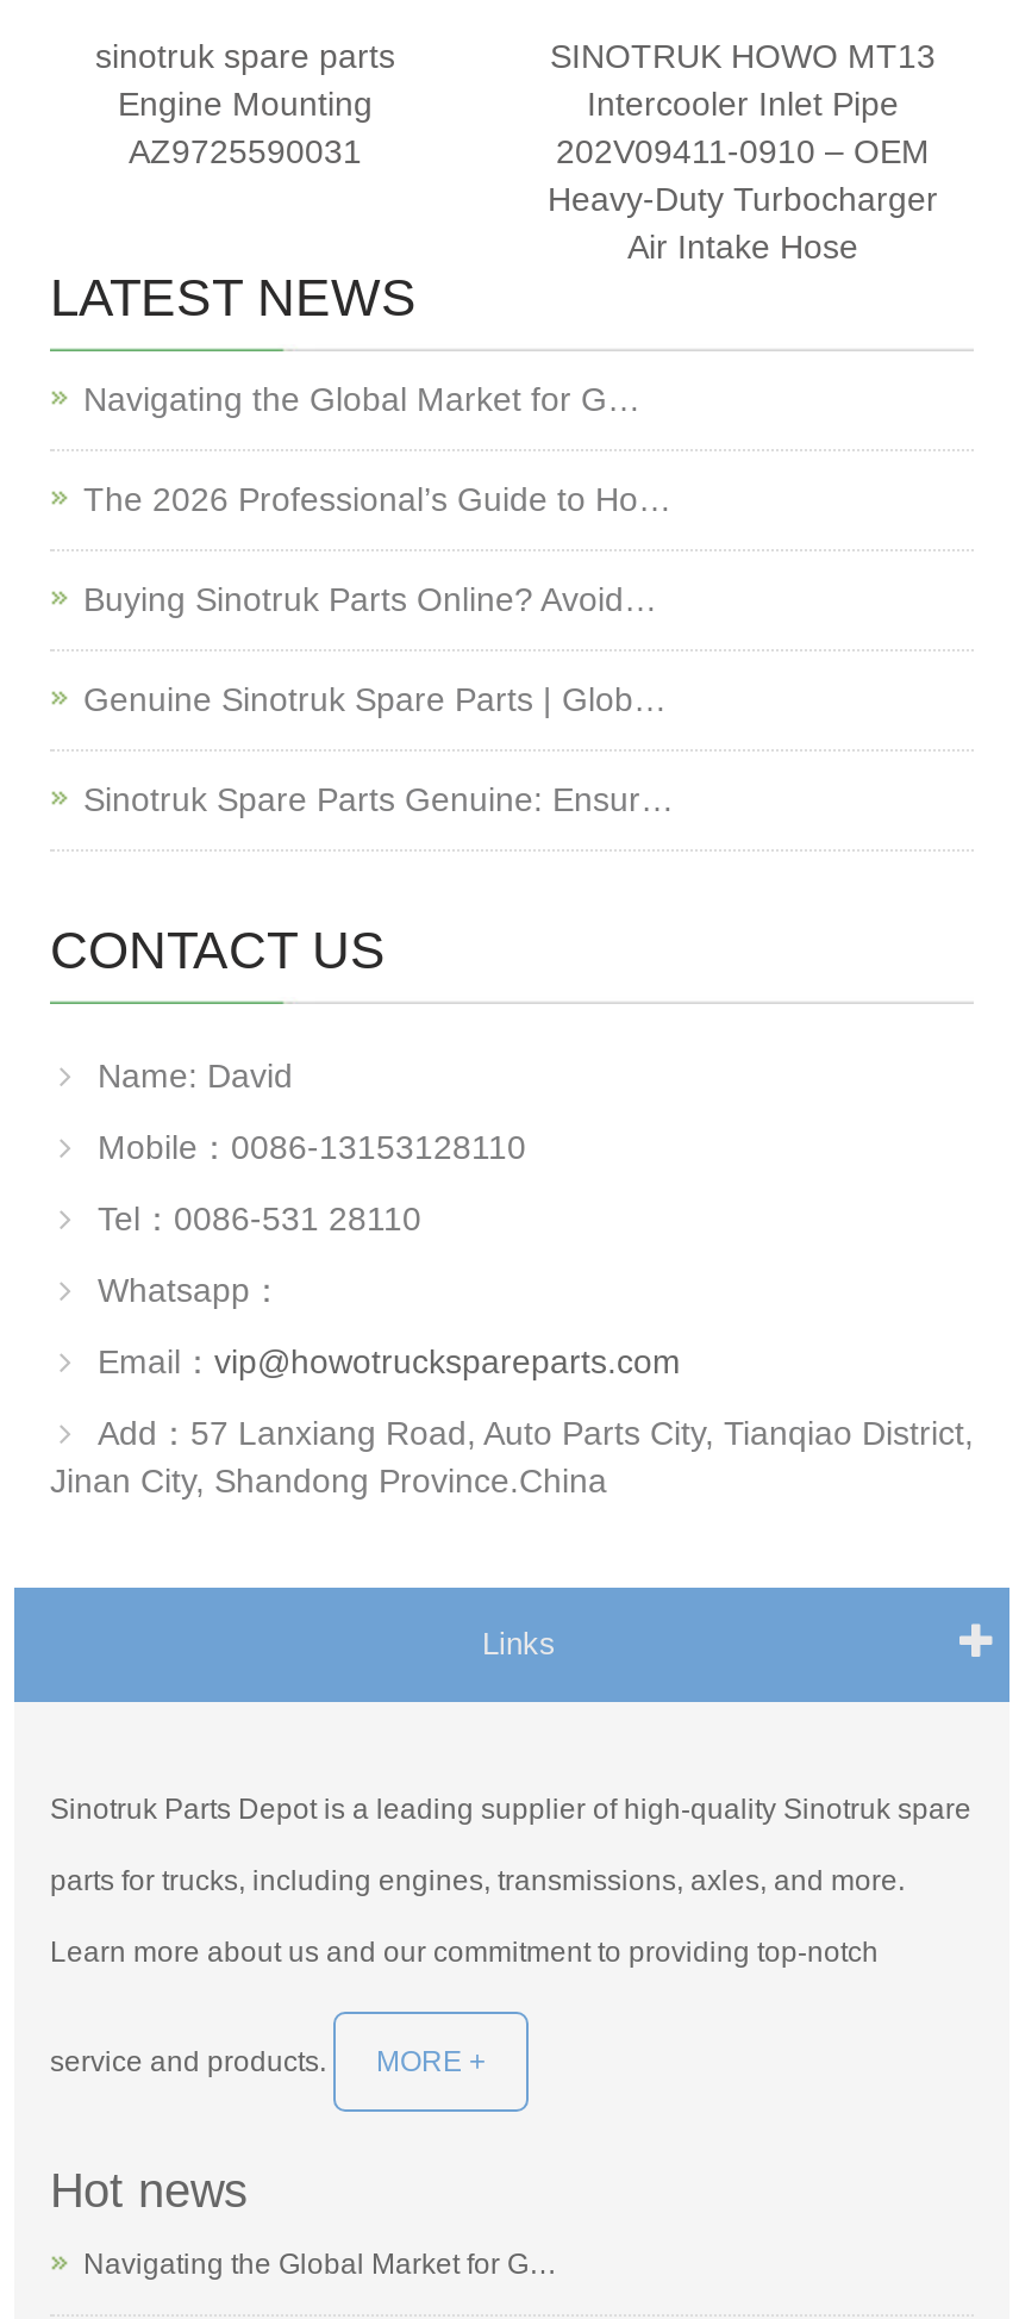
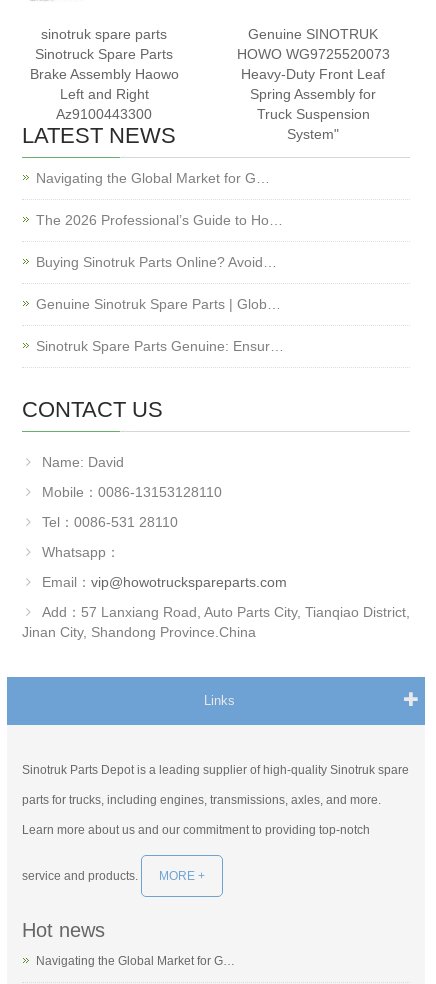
[548,37,938,266] ‌SINOTRUK HOWO MT13 | Intercooler Inlet Pipe | 202V09411-0910 – OEM | Heavy-Duty Turbocharger | Air Intake Hose -> [236,26,389,142] Genuine SINOTRUK | HOWO WG9725520073 | Heavy-Duty Front Leaf | Spring Assembly for | Truck Suspension | System"
[118,85,373,170] Engine Mounting | AZ9725590031 -> [29,46,178,122] Sinotruck Spare Parts | Brake Assembly Haowo | Left and Right | Az9100443300

